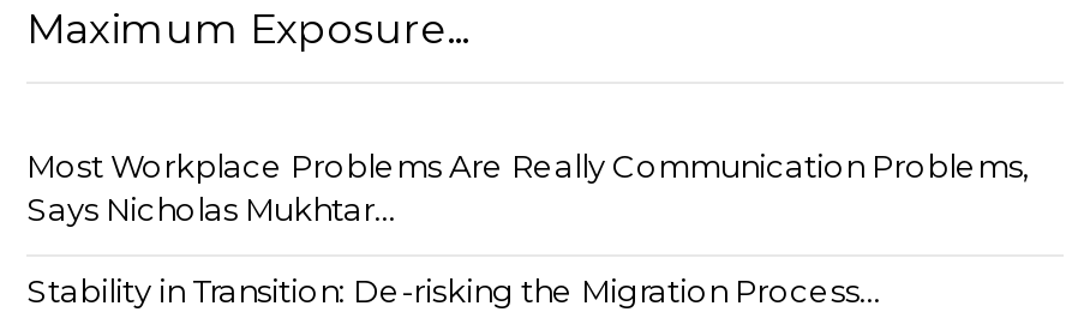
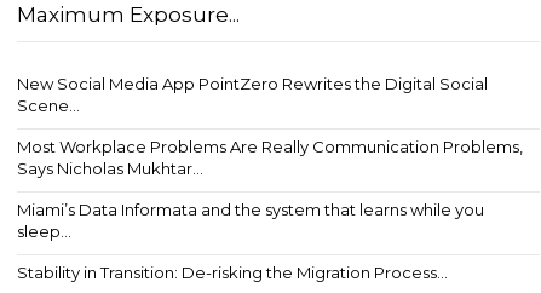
none -> [17,74,488,115] New Social Media App PointZero Rewrites the Digital Social | Scene...
none -> [17,200,484,241] Miami’s Data Informata and the system that learns while you | sleep...

